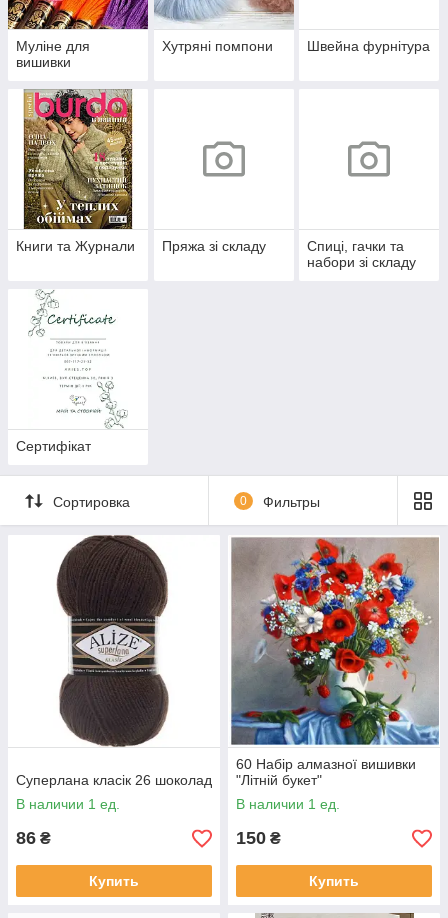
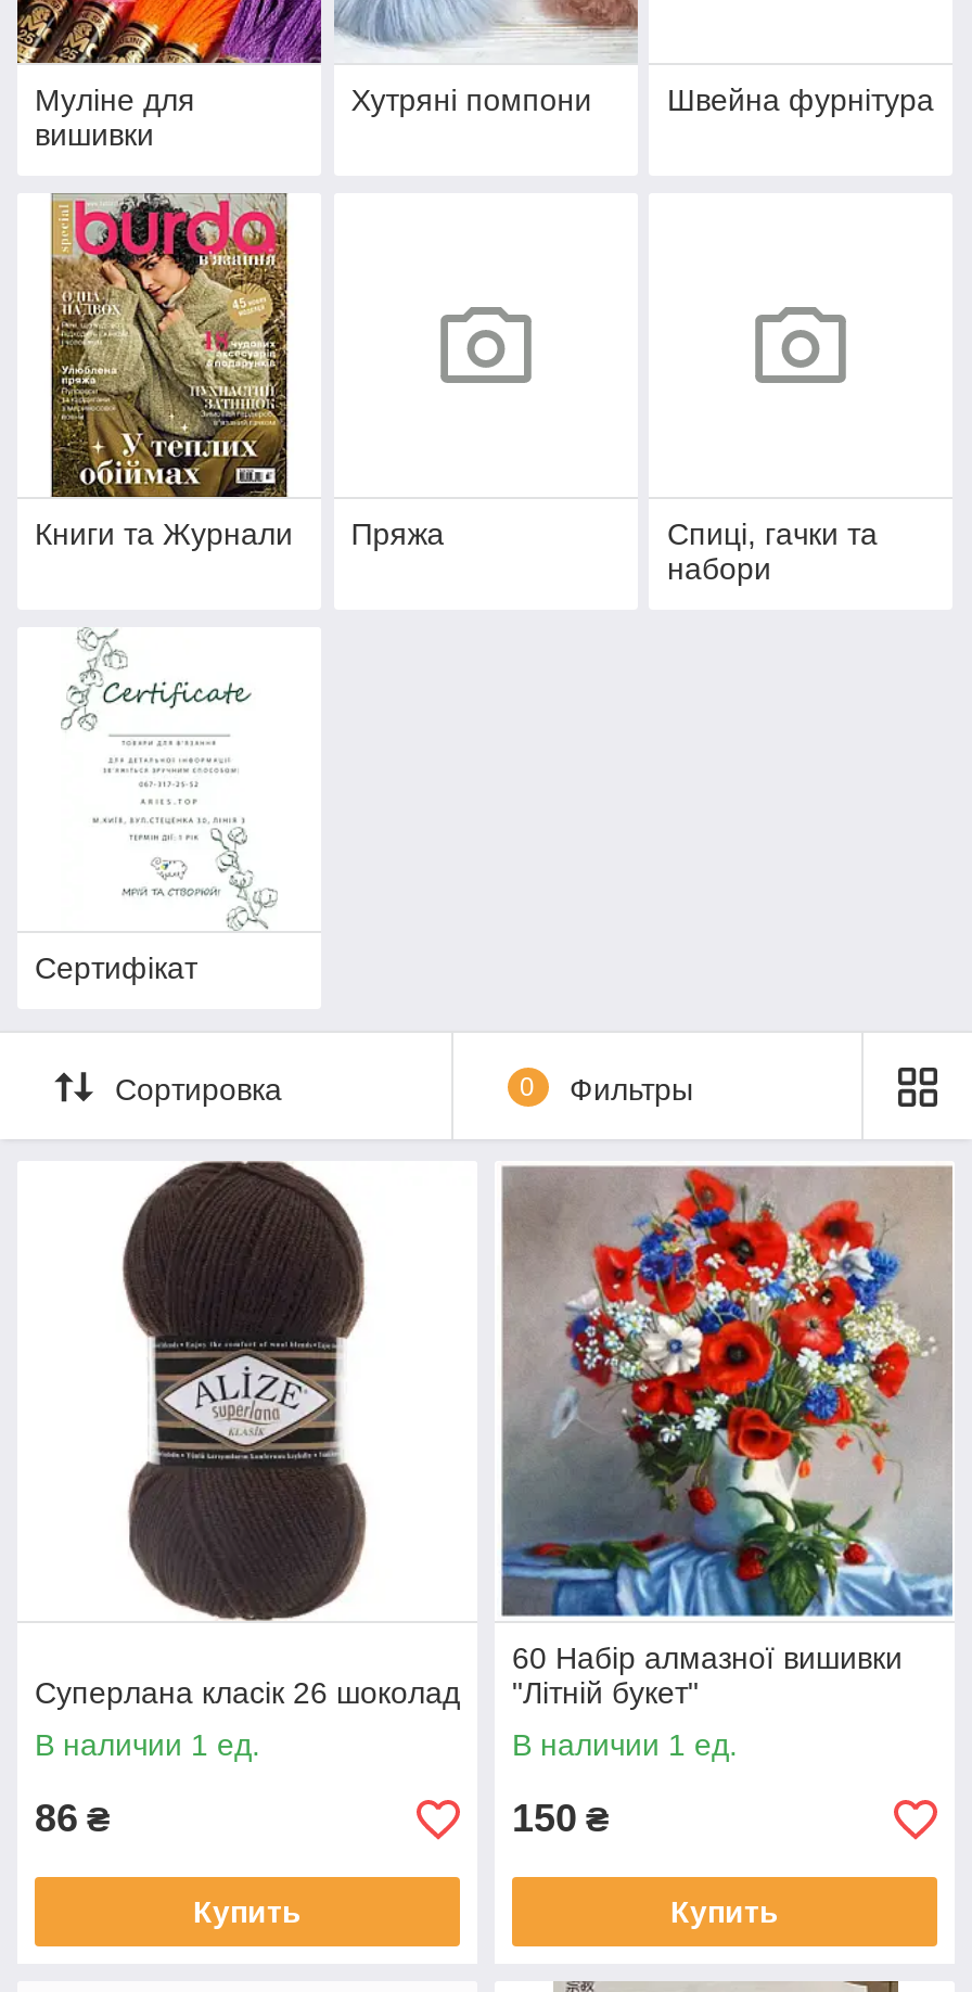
[162,238,266,254] Пряжа зі складу -> [351,517,444,551] Пряжа
[307,254,416,270] набори зі складу -> [667,551,771,586] набори

